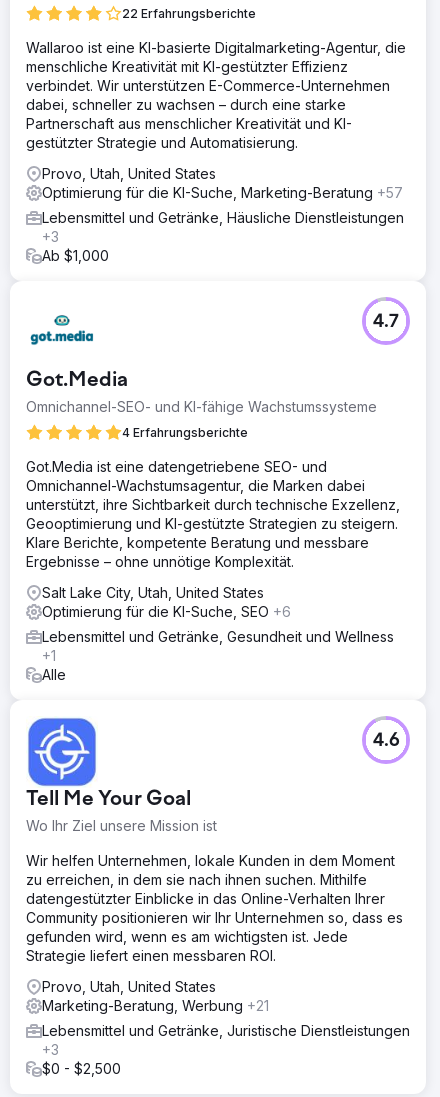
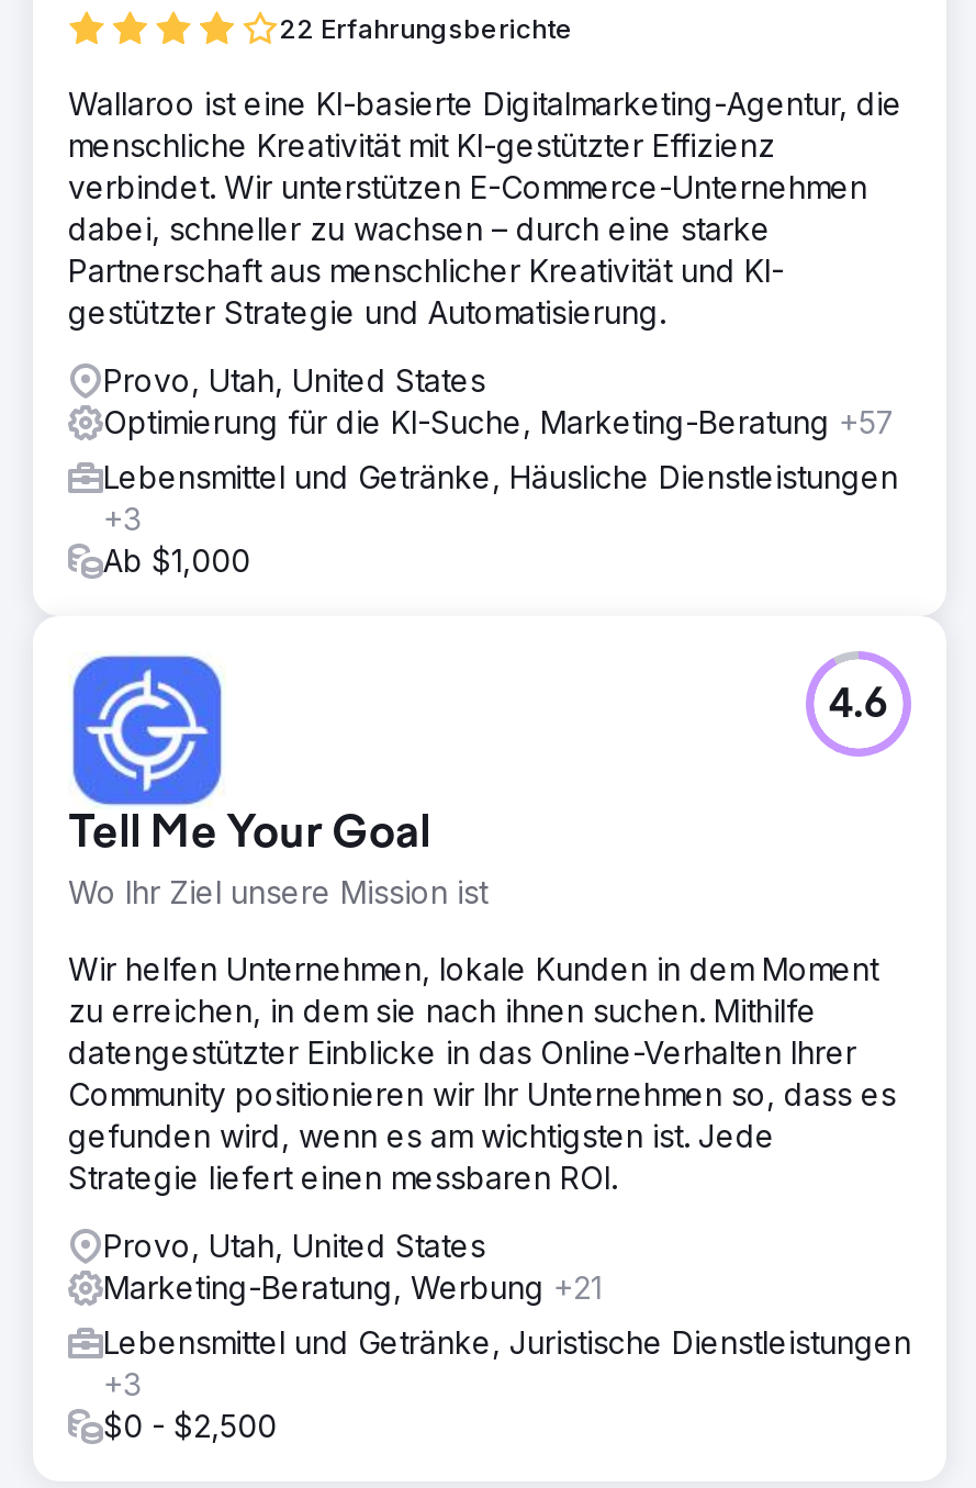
[26,314,377,440] [image] | Got.Media | Omnichannel-SEO- und KI-fähige Wachstumssysteme | 4 Erfahrungsberichte -> none
[373,313,399,332] 4.7 -> none
[26,458,400,683] Got.Media ist eine datengetriebene SEO- und | Omnichannel-Wachstumsagentur, die Marken dabei | unterstützt, ihre Sichtbarkeit durch technische Exzellenz, | Geooptimierung und KI-gestützte Strategien zu steigern. | Klare Berichte, kompetente Beratung und messbare | Ergebnisse – ohne unnötige Komplexität. | Salt Lake City, Utah, United States | Optimierung für die KI-Suche, SEO +6 | Lebensmittel und Getränke, Gesundheit und Wellness | +1 | Alle -> none

